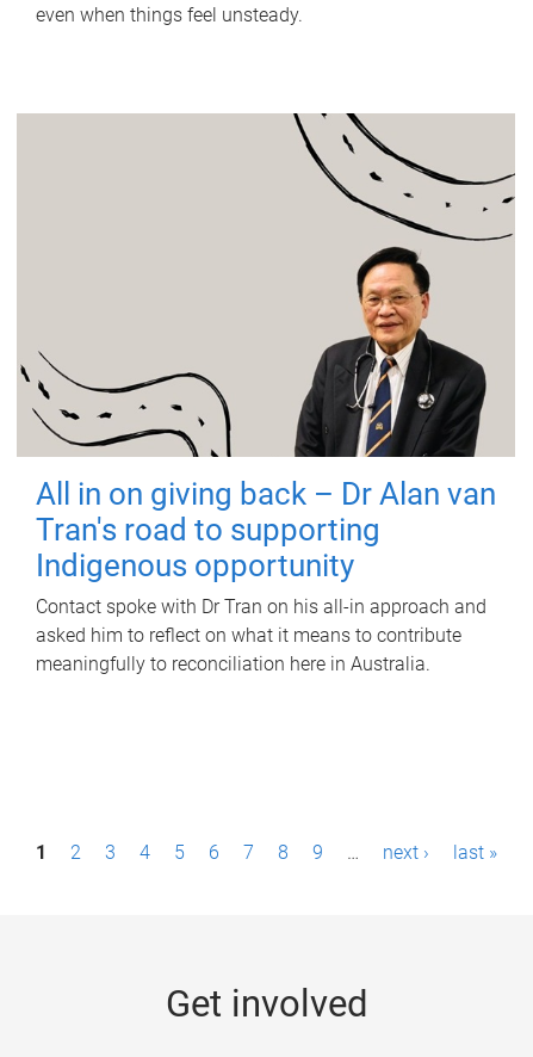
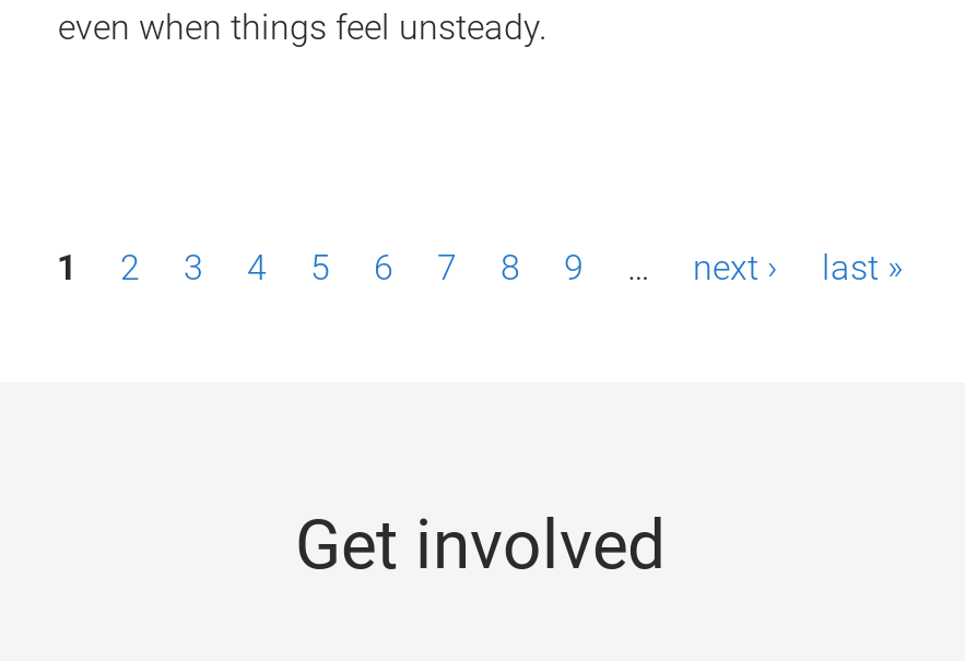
[17,112,516,675] [image] | All in on giving back – Dr Alan van | Tran's road to supporting | Indigenous opportunity | Contact spoke with Dr Tran on his all-in approach and | asked him to reflect on what it means to contribute | meaningfully to reconciliation here in Australia. -> none

